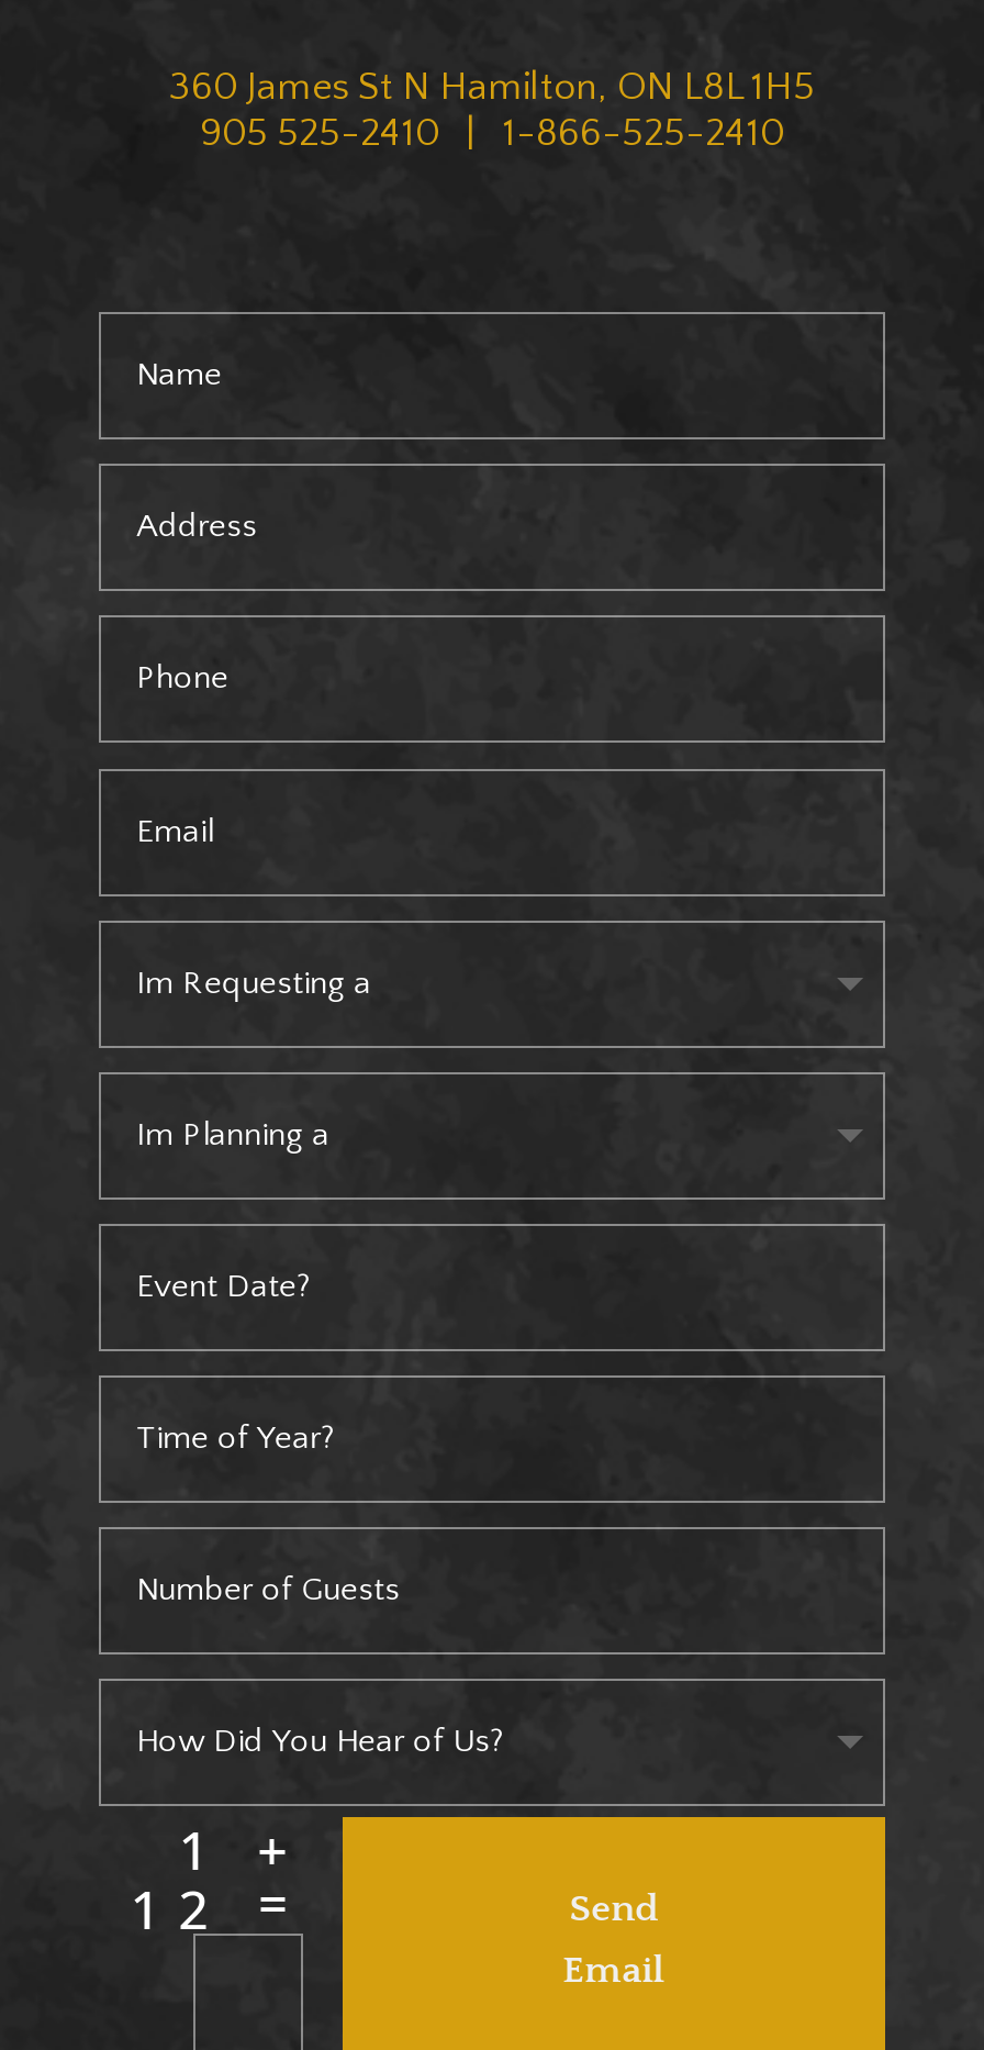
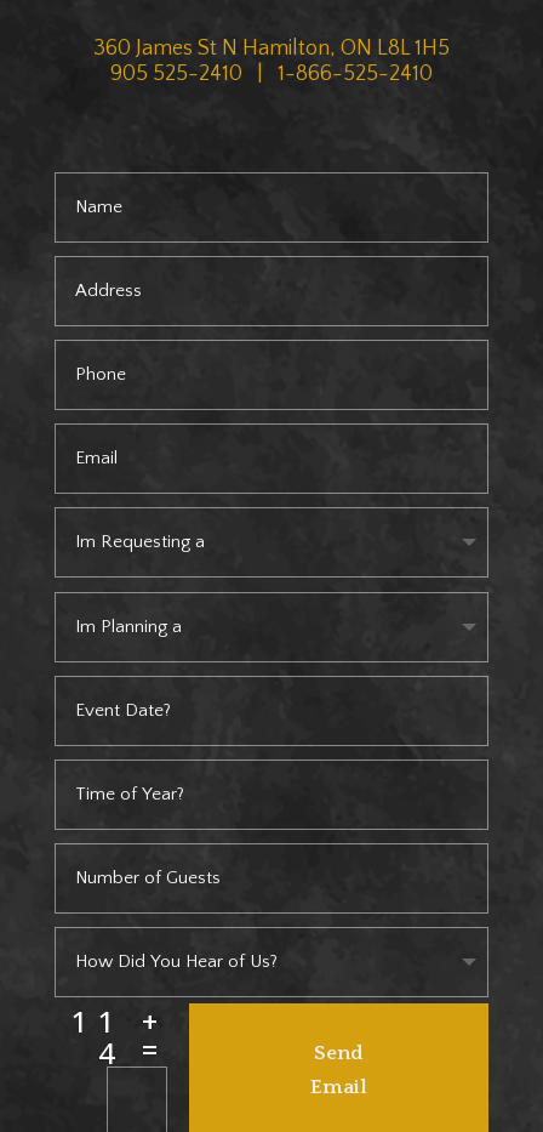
[178,1814,304,1886] 1 + -> [72,1001,168,1041] 11 +
[130,1864,304,1943] 12 = -> [98,1029,168,1073] 4 =

